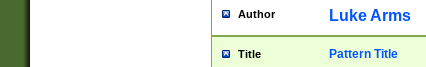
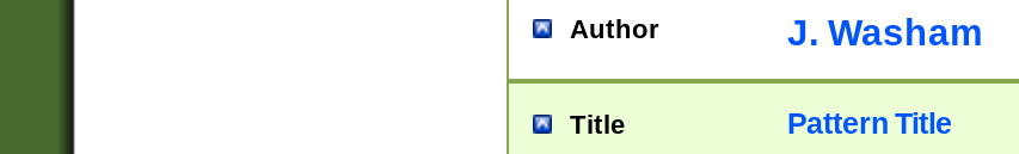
[328,7,410,24] Luke Arms -> [787,12,983,53] J. Washam

